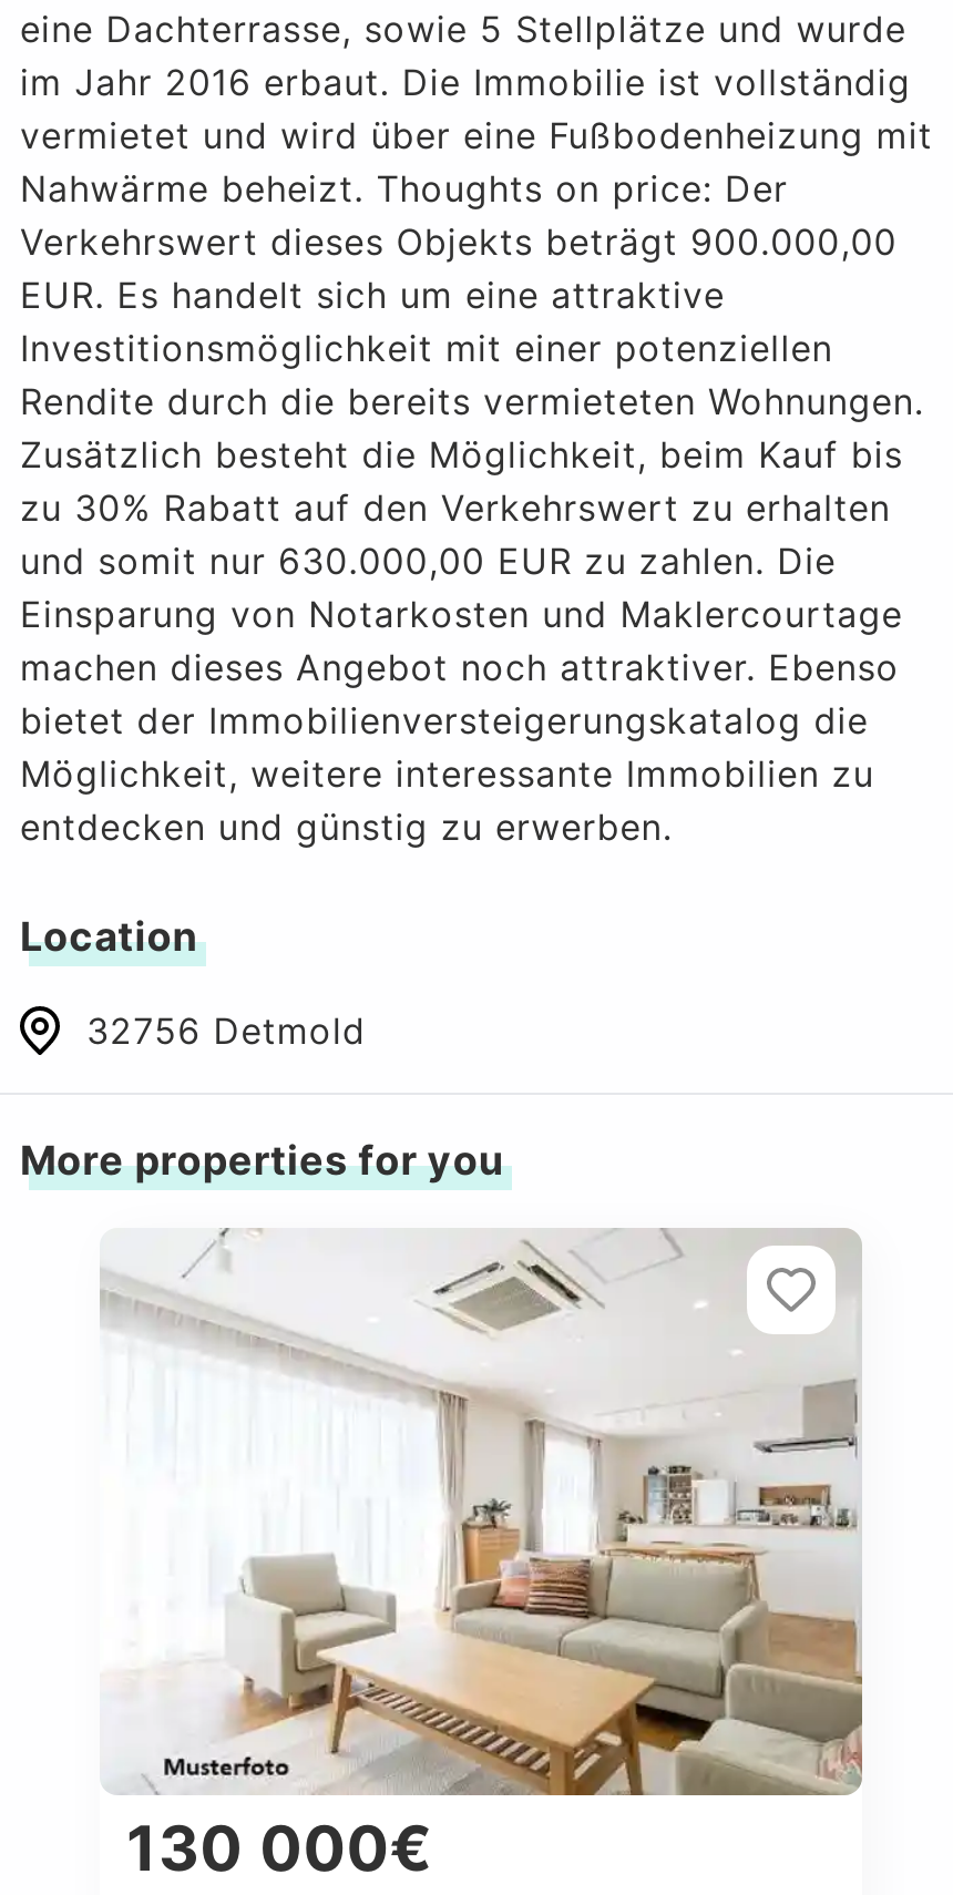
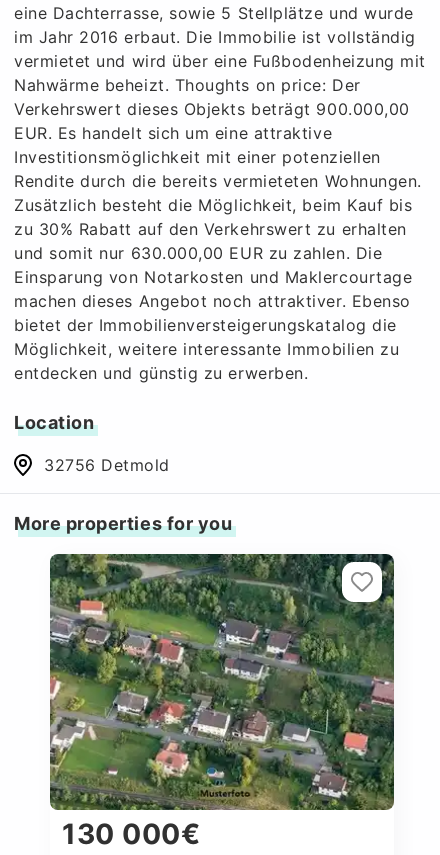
[100,1228,864,1797] [image] -> [49,553,395,811] [image]

